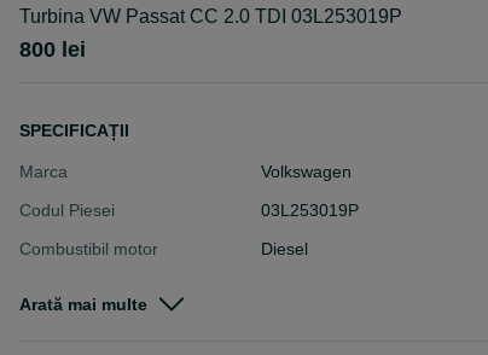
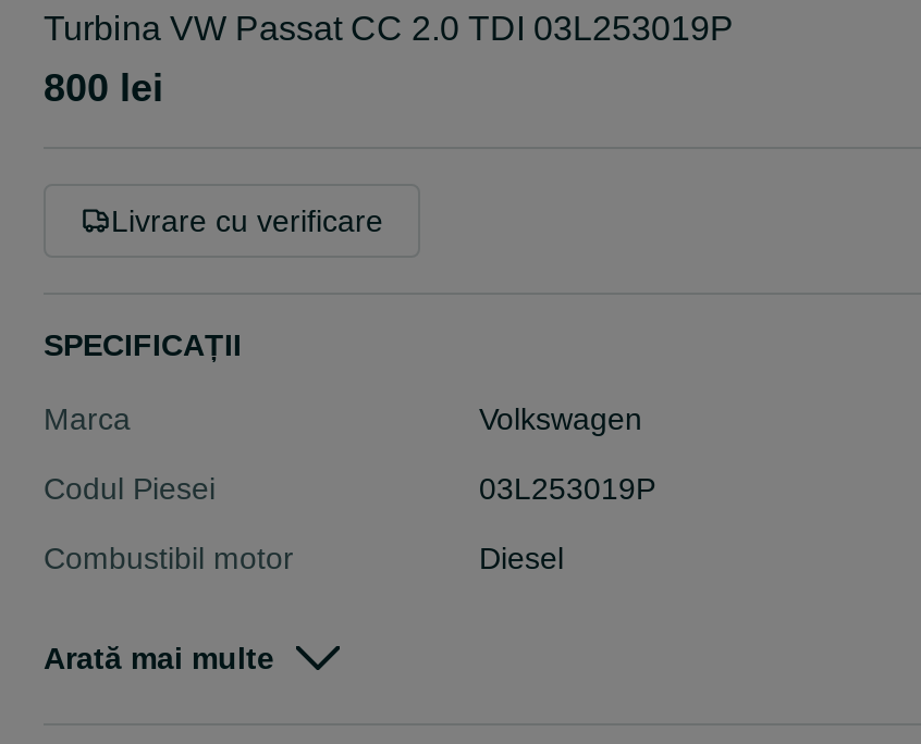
none -> [111,203,383,238] Livrare cu verificare

